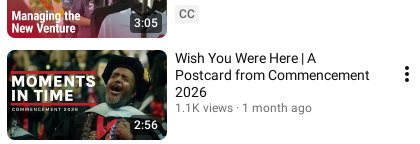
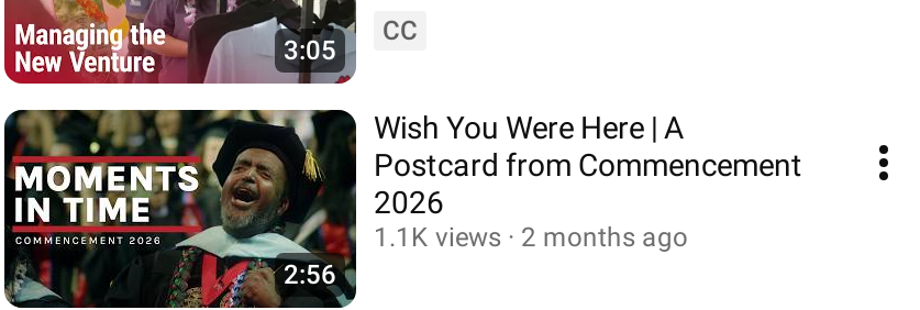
[175,100,312,114] 1.1K views 1 month ago -> [374,221,688,252] 1.1K views 2 months ago

